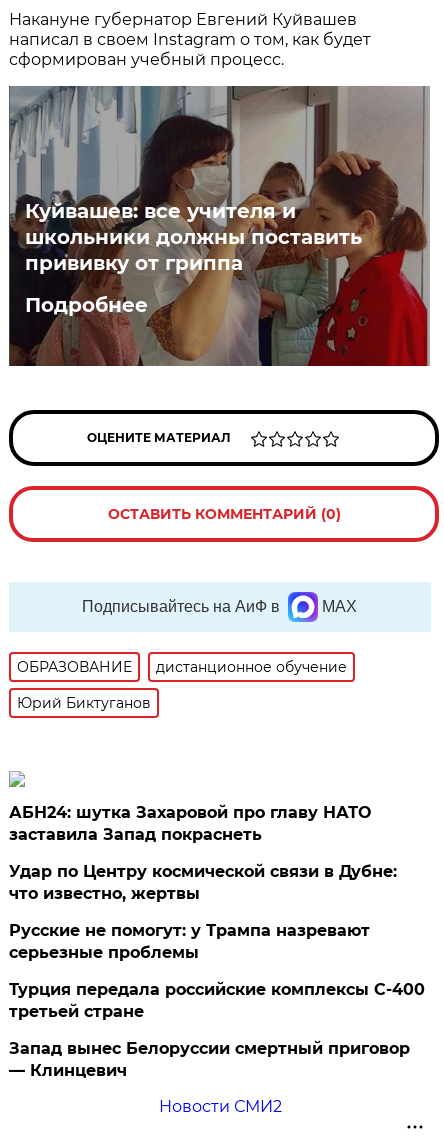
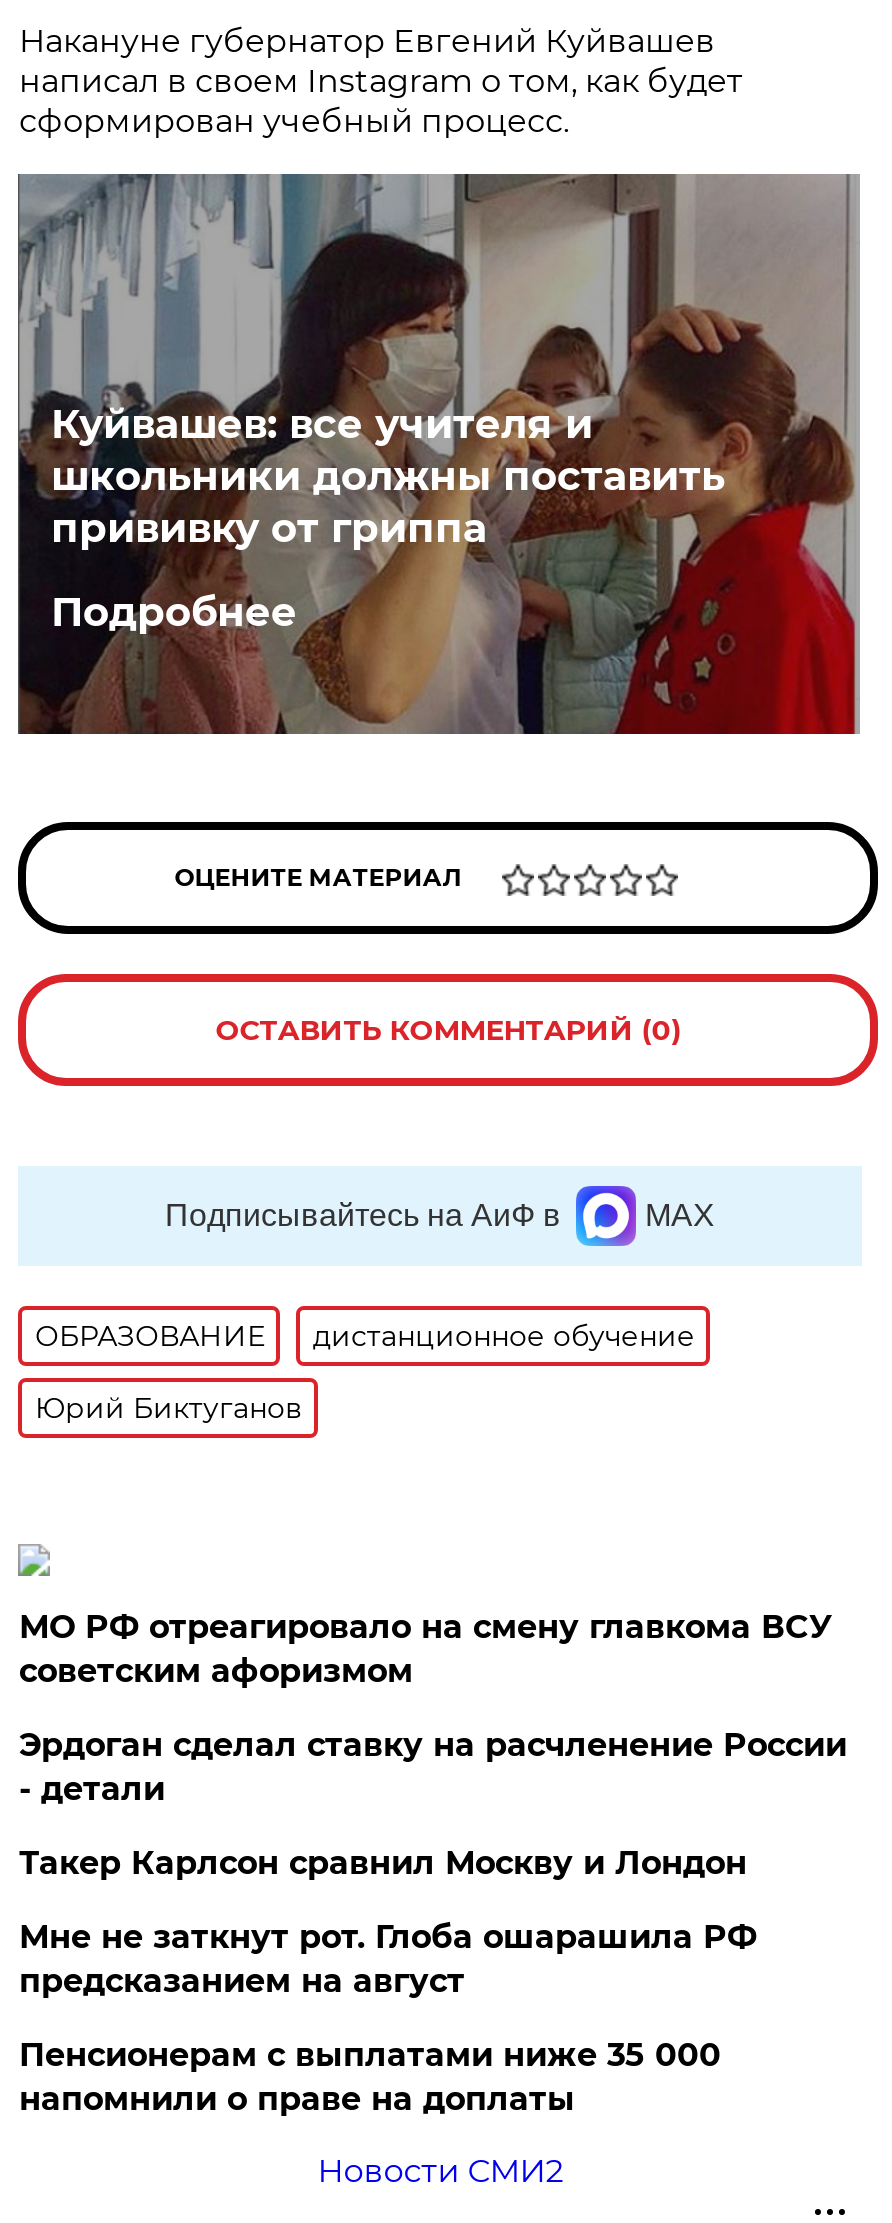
[9,803,371,844] АБН24: шутка Захаровой про главу НАТО | заставила Запад покраснеть -> [19,1608,833,1690] МО РФ отреагировало на смену главкома ВСУ | советским афоризмом
[9,862,397,903] Удар по Центру космической связи в Дубне: | что известно, жертвы -> [19,1726,847,1808] Эрдоган сделал ставку на расчленение России | - детали
[9,921,370,962] Русские не помогут: у Трампа назревают | серьезные проблемы -> [19,1844,747,1882] Такер Карлсон сравнил Москву и Лондон
[9,980,425,1021] Турция передала российские комплексы С-400 | третьей стране -> [19,1918,757,2000] Мне не заткнут рот. Глоба ошарашила РФ | предсказанием на август
[9,1039,410,1080] Запад вынес Белоруссии смертный приговор | — Клинцевич -> [19,2036,721,2118] Пенсионерам с выплатами ниже 35 000 | напомнили о праве на доплаты

